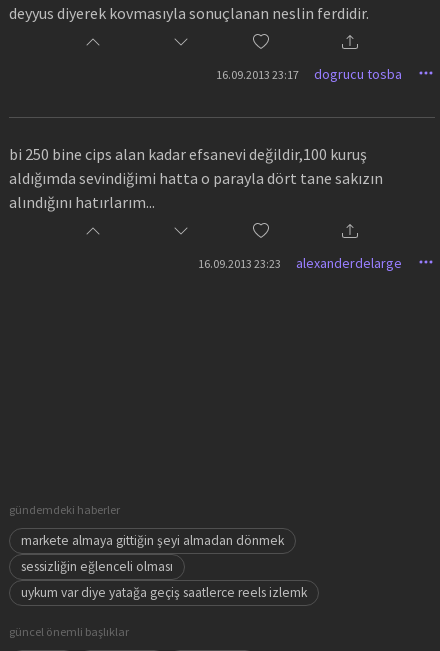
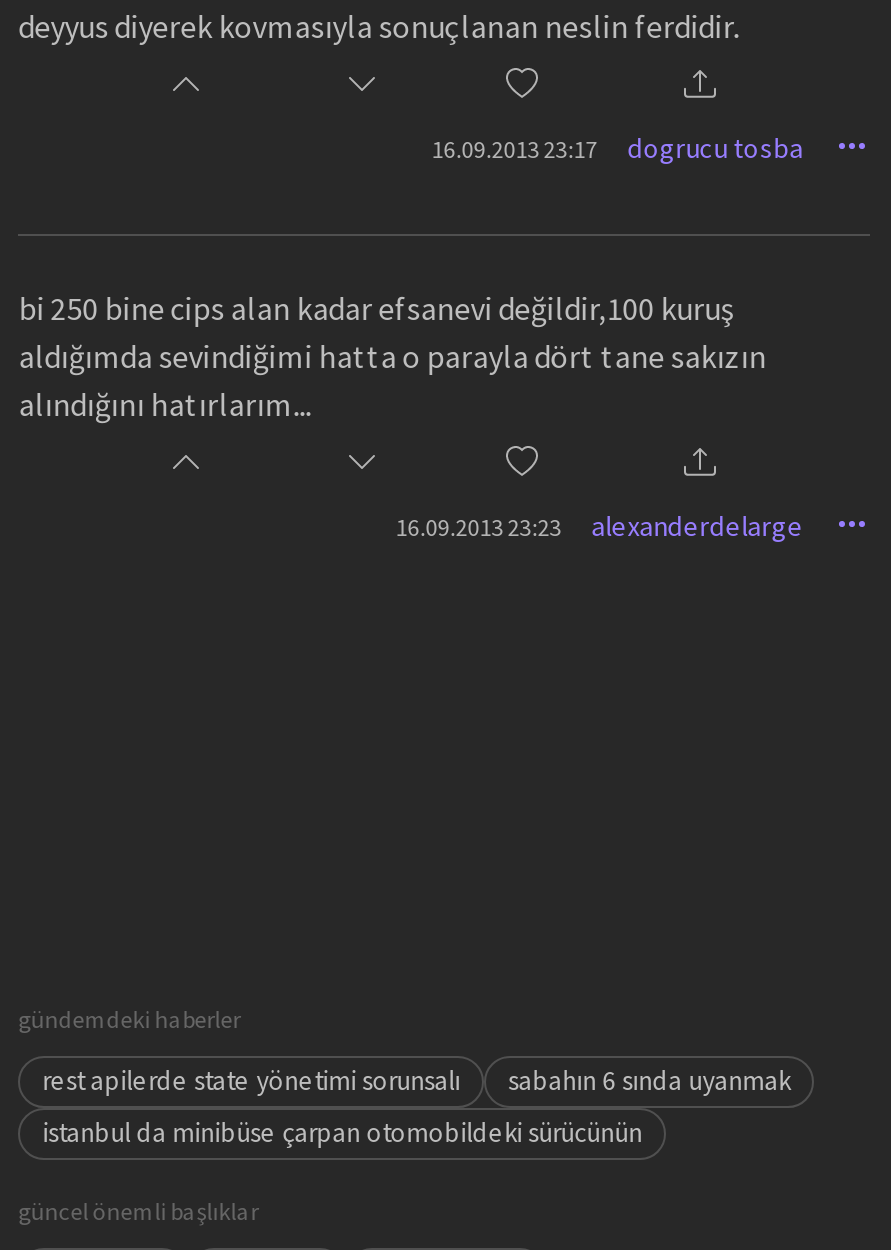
[21,532,307,601] markete almaya gittiğin şeyi almadan dönmek | sessizliğin eğlenceli olması | uykum var diye yatağa geçiş saatlerce reels izlemk -> [42,1064,790,1150] rest apilerde state yönetimi sorunsalı | sabahın 6 sında uyanmak | istanbul da minibüse çarpan otomobildeki sürücünün

